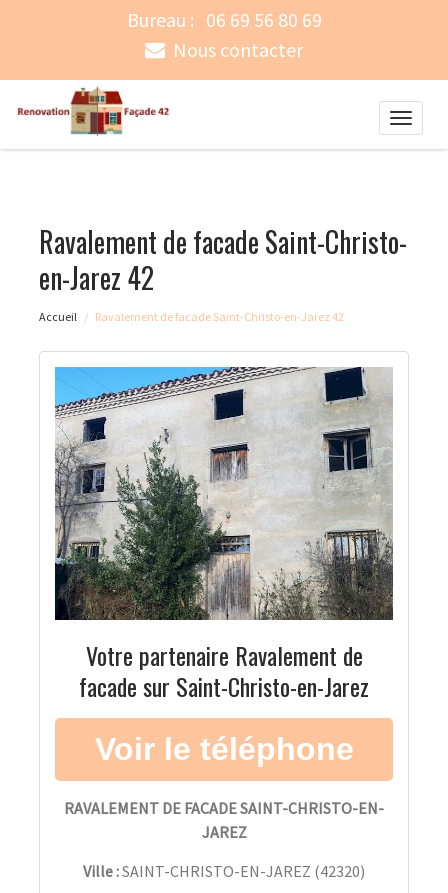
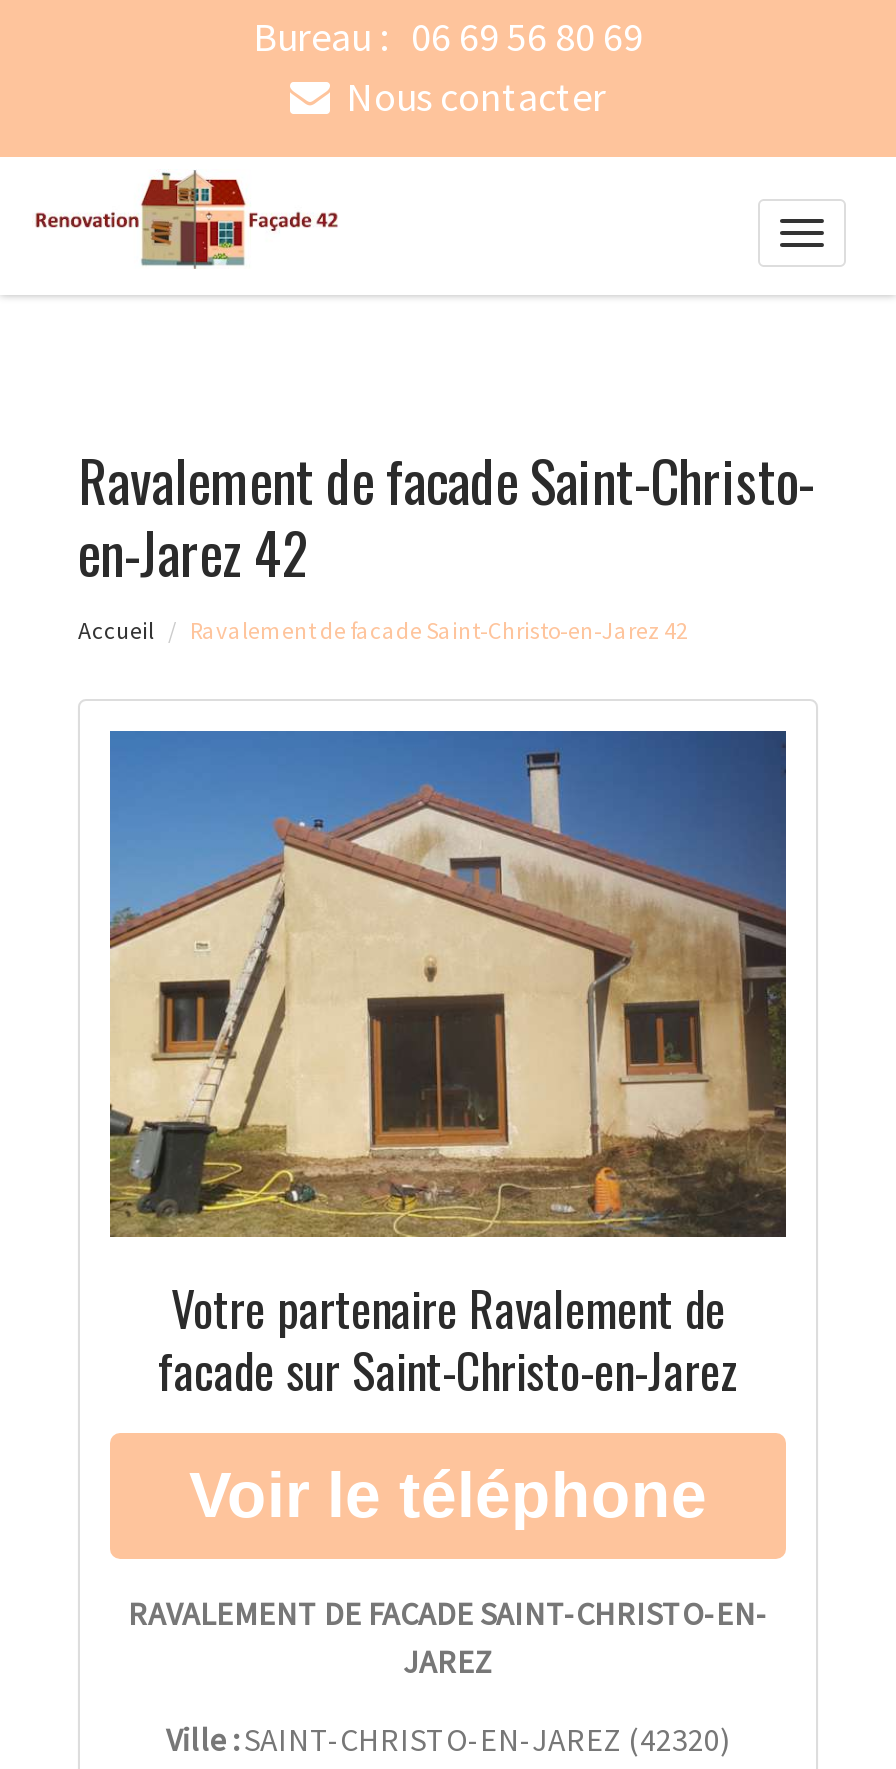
[54,366,393,621] [image] -> [108,729,788,1239] [image]

